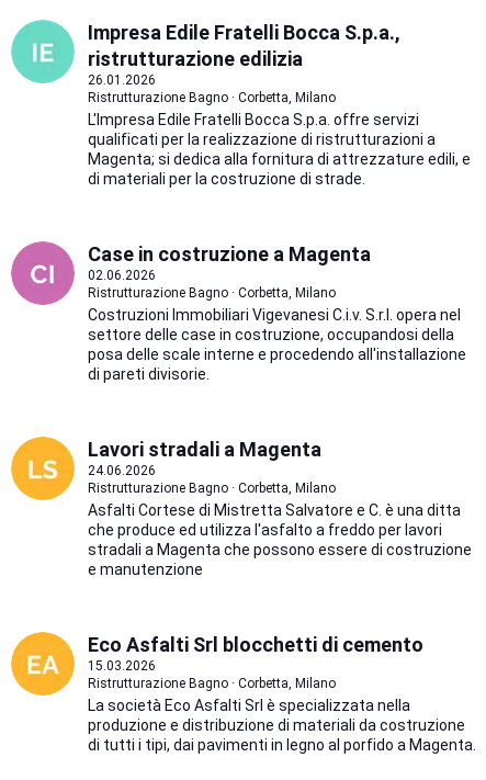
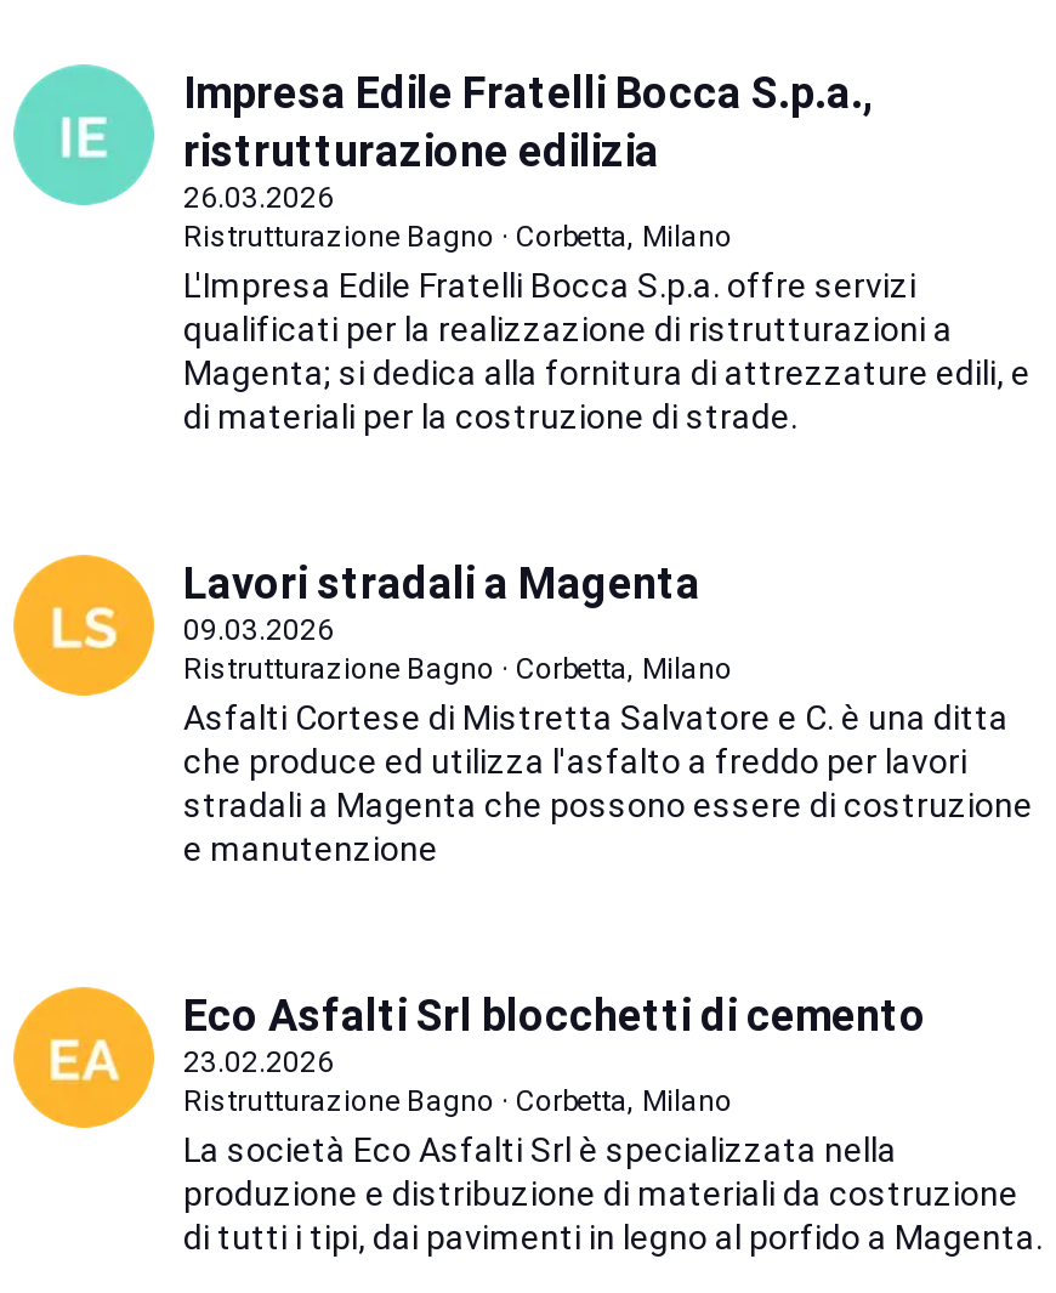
[88,72,156,88] 26.01.2026 -> [183,180,334,214] 26.03.2026
[10,240,466,383] [image] | Case in costruzione a Magenta | 02.06.2026 | Ristrutturazione Bagno · Corbetta, Milano | Costruzioni Immobiliari Vigevanesi C.i.v. S.r.l. opera nel | settore delle case in costruzione, occupandosi della | posa delle scale interne e procedendo all'installazione | di pareti divisorie. -> none
[88,463,156,478] 24.06.2026 -> [183,613,334,647] 09.03.2026
[88,658,156,673] 15.03.2026 -> [183,1045,334,1079] 23.02.2026

